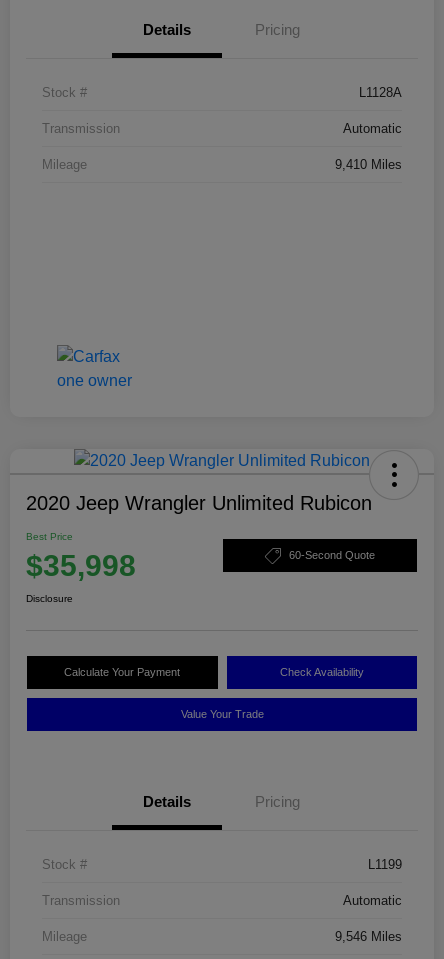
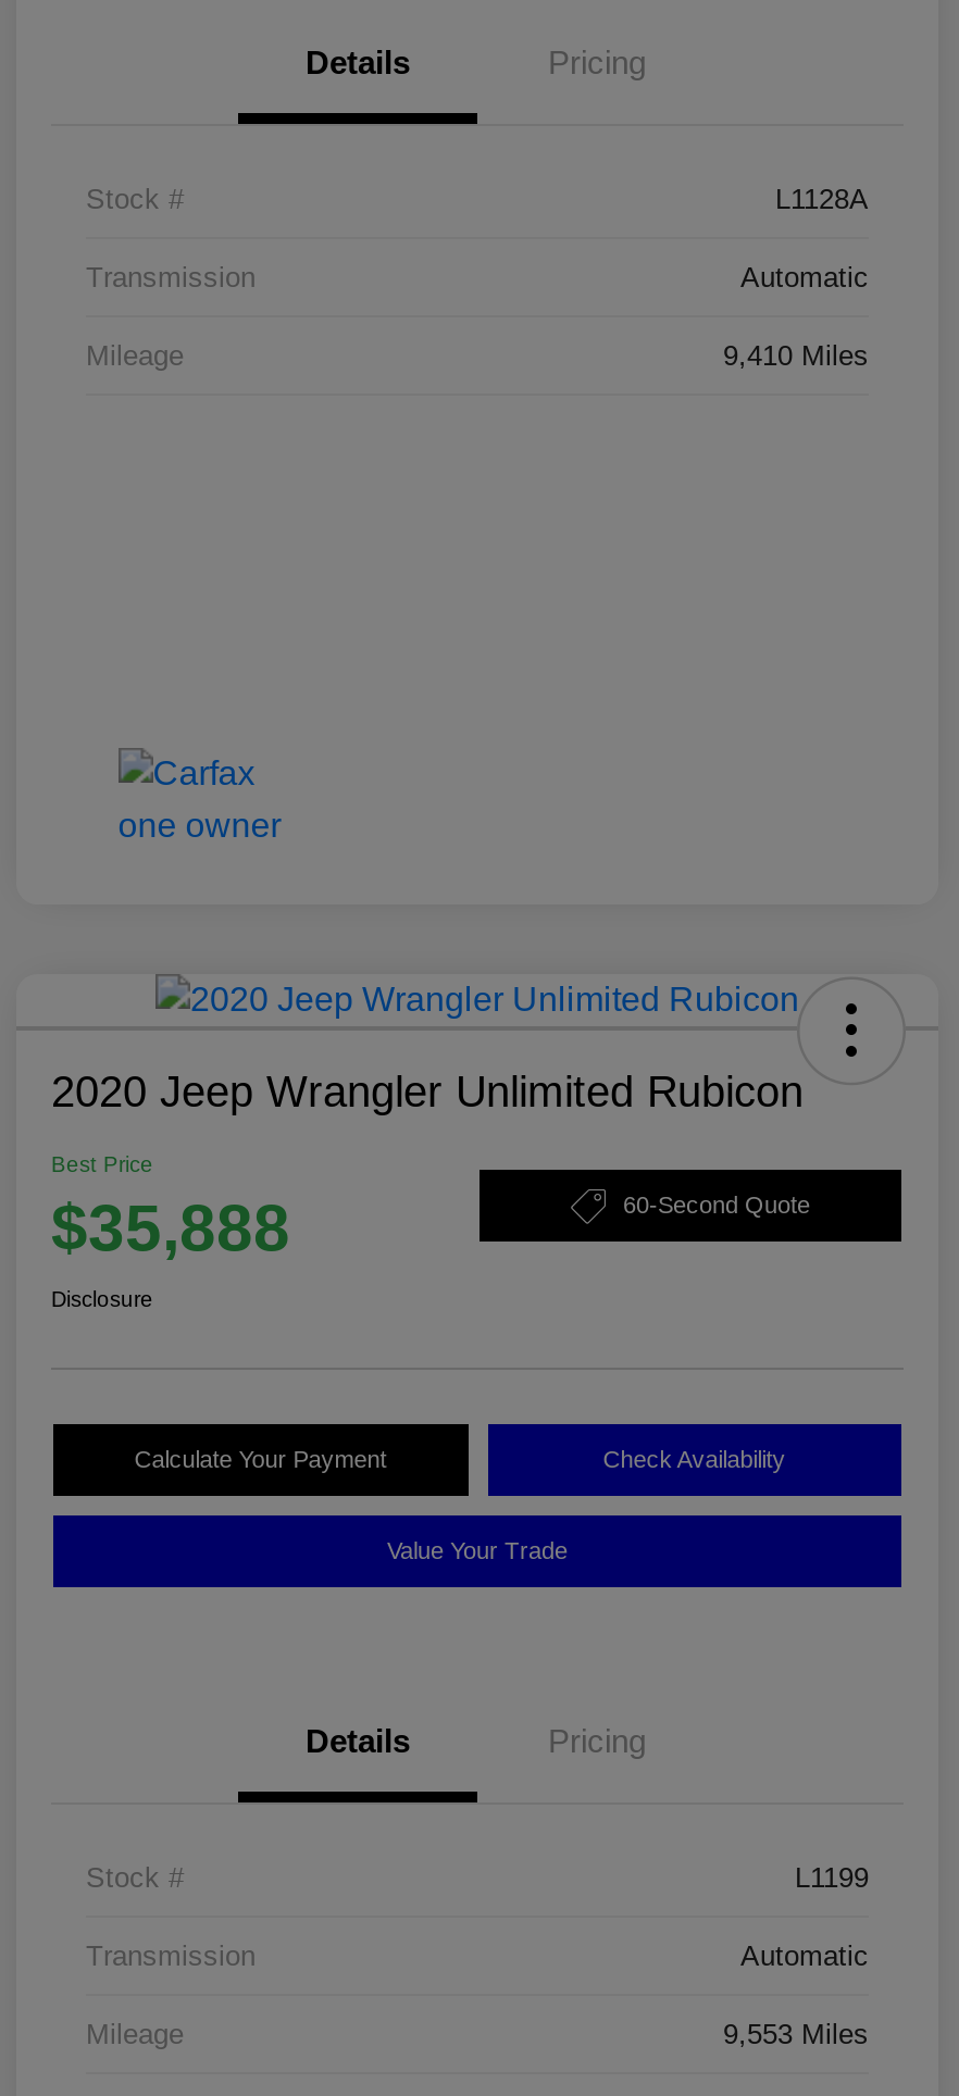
[26,549,136,582] $35,998 -> [51,1191,290,1263] $35,888
[335,929,402,944] 9,546 Miles -> [723,2017,869,2050] 9,553 Miles

